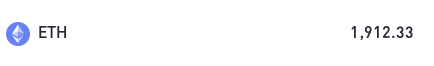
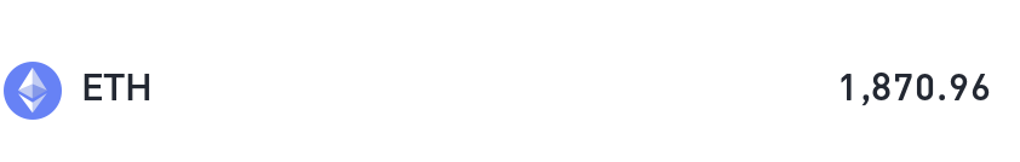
[350,26,414,42] 1,912.33 -> [837,71,992,110] 1,870.96

